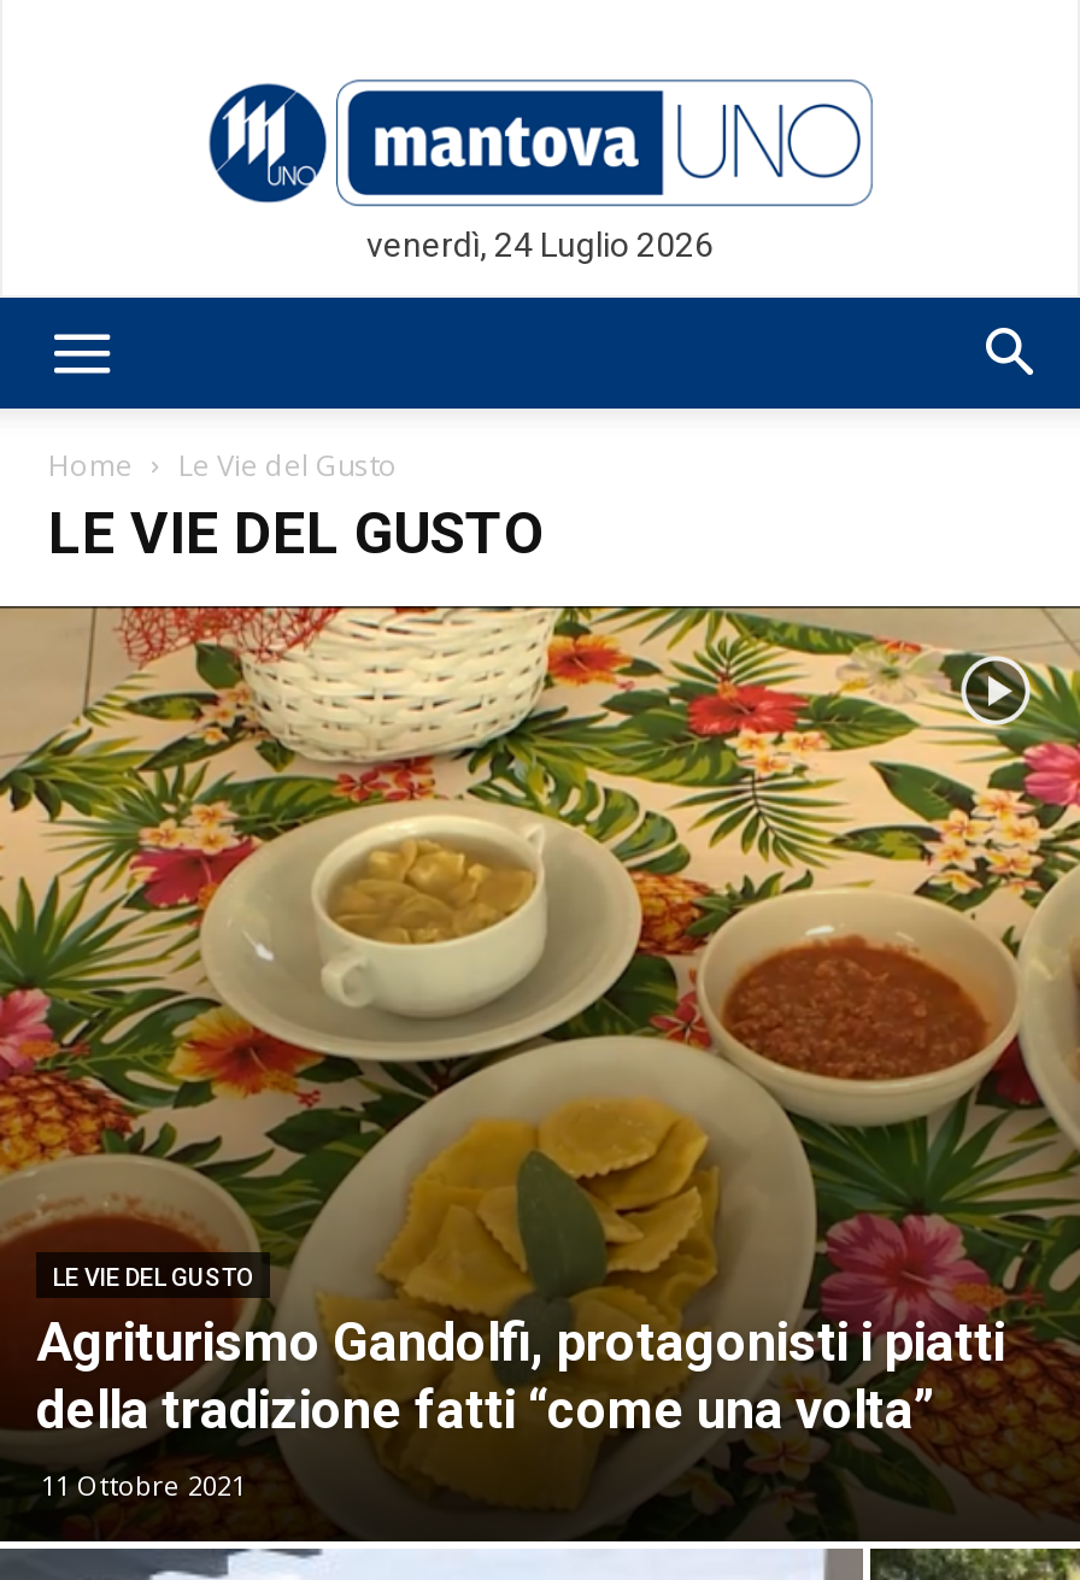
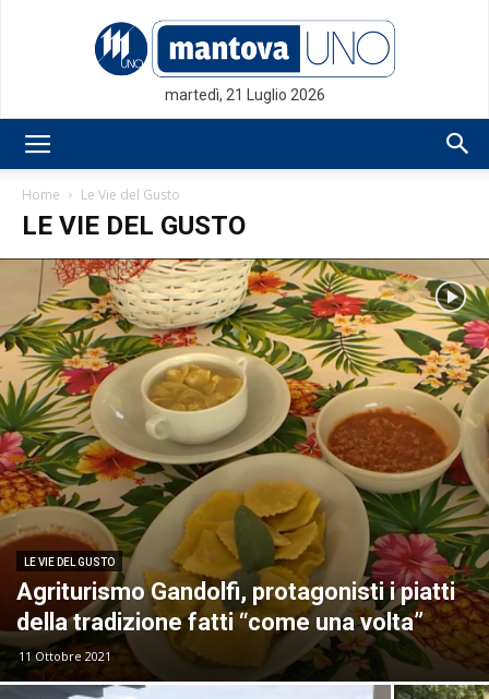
[366,225,714,264] venerdì, 24 Luglio 2026 -> [164,86,325,104] martedì, 21 Luglio 2026

